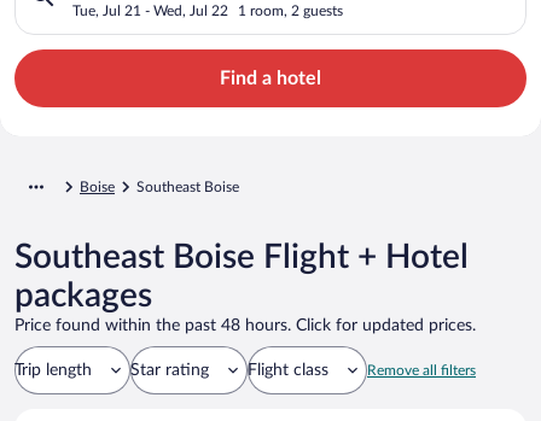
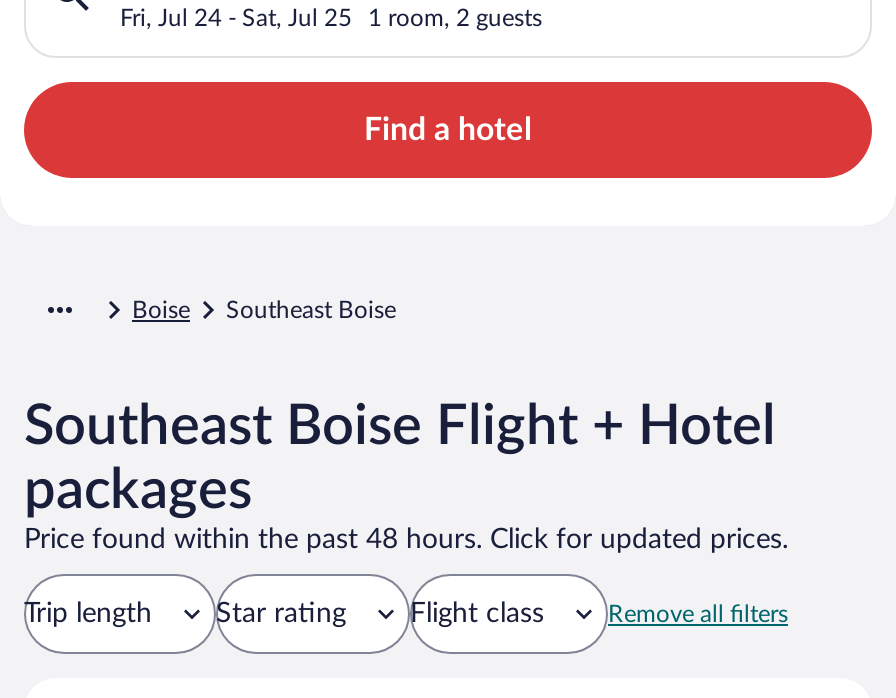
[72,3,228,18] Tue, Jul 21 - Wed, Jul 22 -> [120,5,352,29] Fri, Jul 24 - Sat, Jul 25

